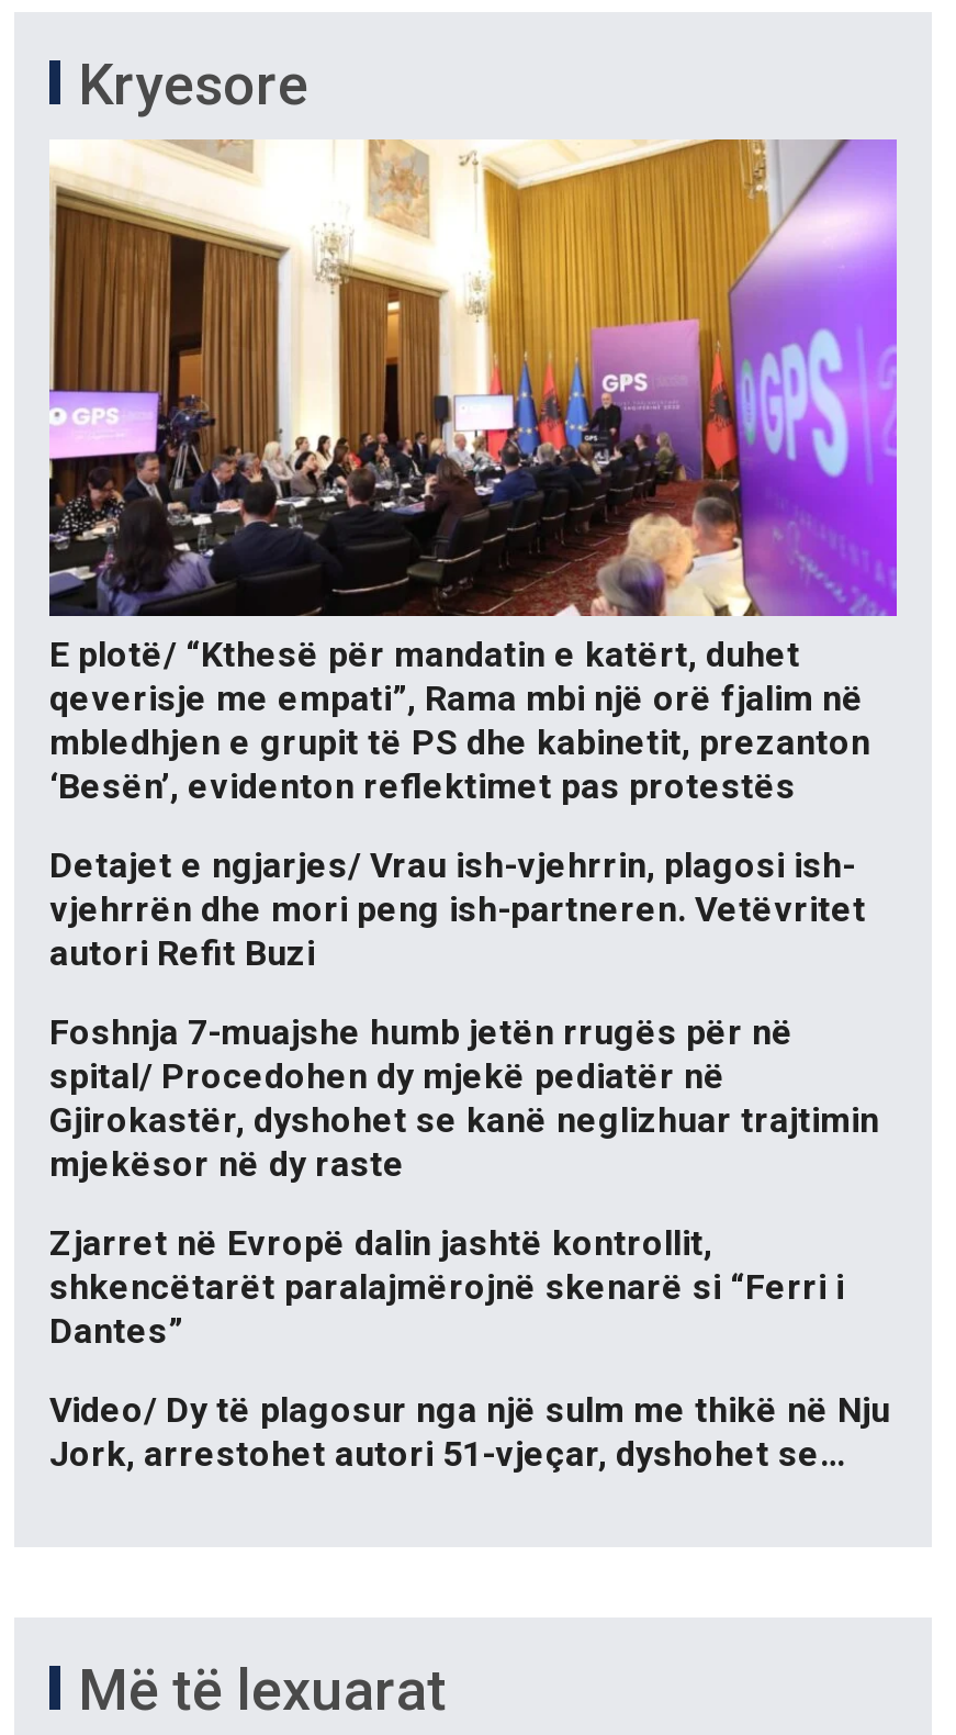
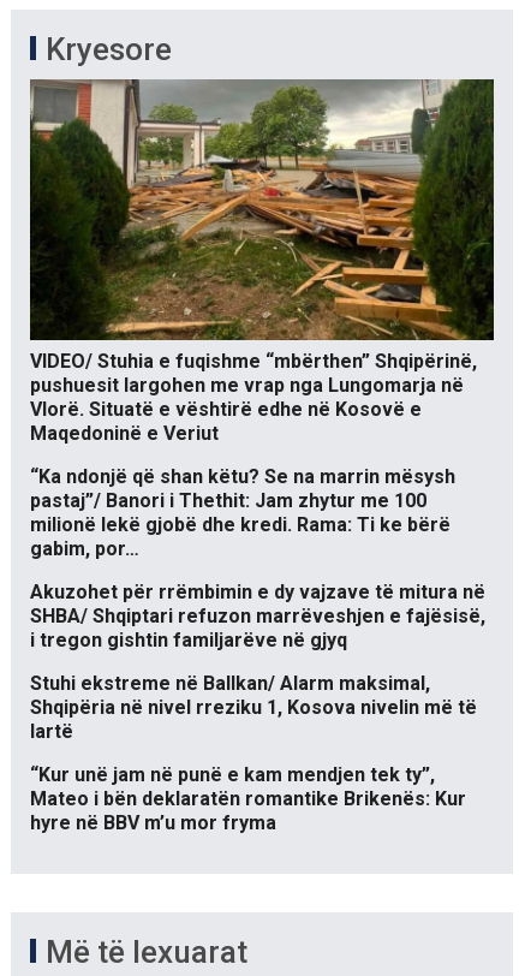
[47,138,899,808] [image] | E plotë/ “Kthesë për mandatin e katërt, duhet | qeverisje me empati”, Rama mbi një orë fjalim në | mbledhjen e grupit të PS dhe kabinetit, prezanton | ‘Besën’, evidenton reflektimet pas protestës -> [29,78,495,444] [image] | VIDEO/ Stuhia e fuqishme “mbërthen” Shqipërinë, | pushuesit largohen me vrap nga Lungomarja në | Vlorë. Situatë e vështirë edhe në Kosovë e | Maqedoninë e Veriut
[49,845,866,975] Detajet e ngjarjes/ Vrau ish-vjehrrin, plagosi ish- | vjehrrën dhe mori peng ish-partneren. Vetëvritet | autori Refit Buzi -> [30,465,455,560] “Ka ndonjë që shan këtu? Se na marrin mësysh | pastaj”/ Banori i Thethit: Jam zhytur me 100 | milionë lekë gjobë dhe kredi. Rama: Ti ke bërë | gabim, por…
[49,1012,879,1186] Foshnja 7-muajshe humb jetën rrugës për në | spital/ Procedohen dy mjekë pediatër në | Gjirokastër, dyshohet se kanë neglizhuar trajtimin | mjekësor në dy raste -> [30,580,485,651] Akuzohet për rrëmbimin e dy vajzave të mitura në | SHBA/ Shqiptari refuzon marrëveshjen e fajësisë, | i tregon gishtin familjarëve në gjyq
[49,1223,844,1352] Zjarret në Evropë dalin jashtë kontrollit, | shkencëtarët paralajmërojnë skenarë si “Ferri i | Dantes” -> [30,672,477,743] Stuhi ekstreme në Ballkan/ Alarm maksimal, | Shqipëria në nivel rreziku 1, Kosova nivelin më të | lartë
[49,1390,890,1475] Video/ Dy të plagosur nga një sulm me thikë në Nju | Jork, arrestohet autori 51-vjeçar, dyshohet se… -> [30,763,466,834] “Kur unë jam në punë e kam mendjen tek ty”, | Mateo i bën deklaratën romantike Brikenës: Kur | hyre në BBV m’u mor fryma

